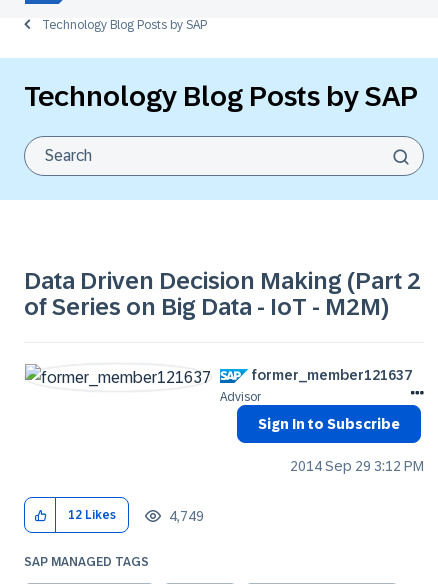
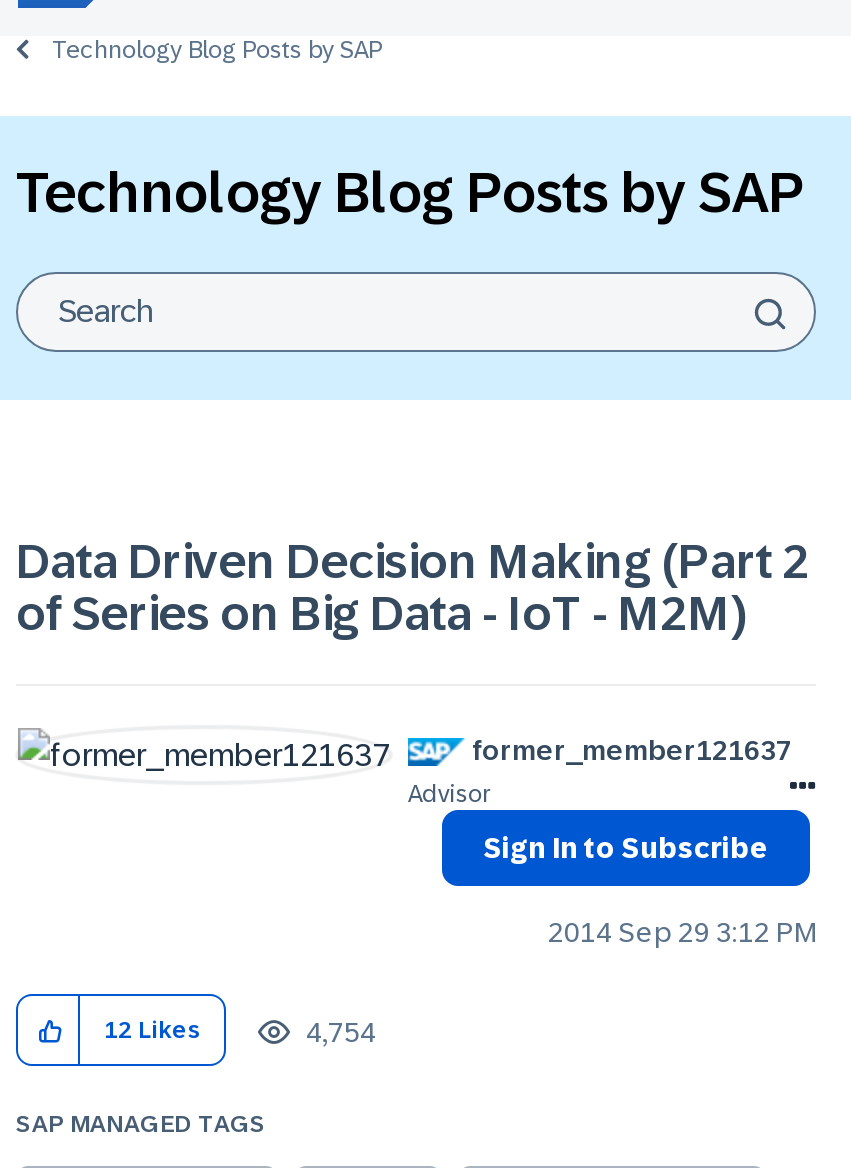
[169,508,204,524] 4,749 -> [306,1016,376,1048] 4,754

